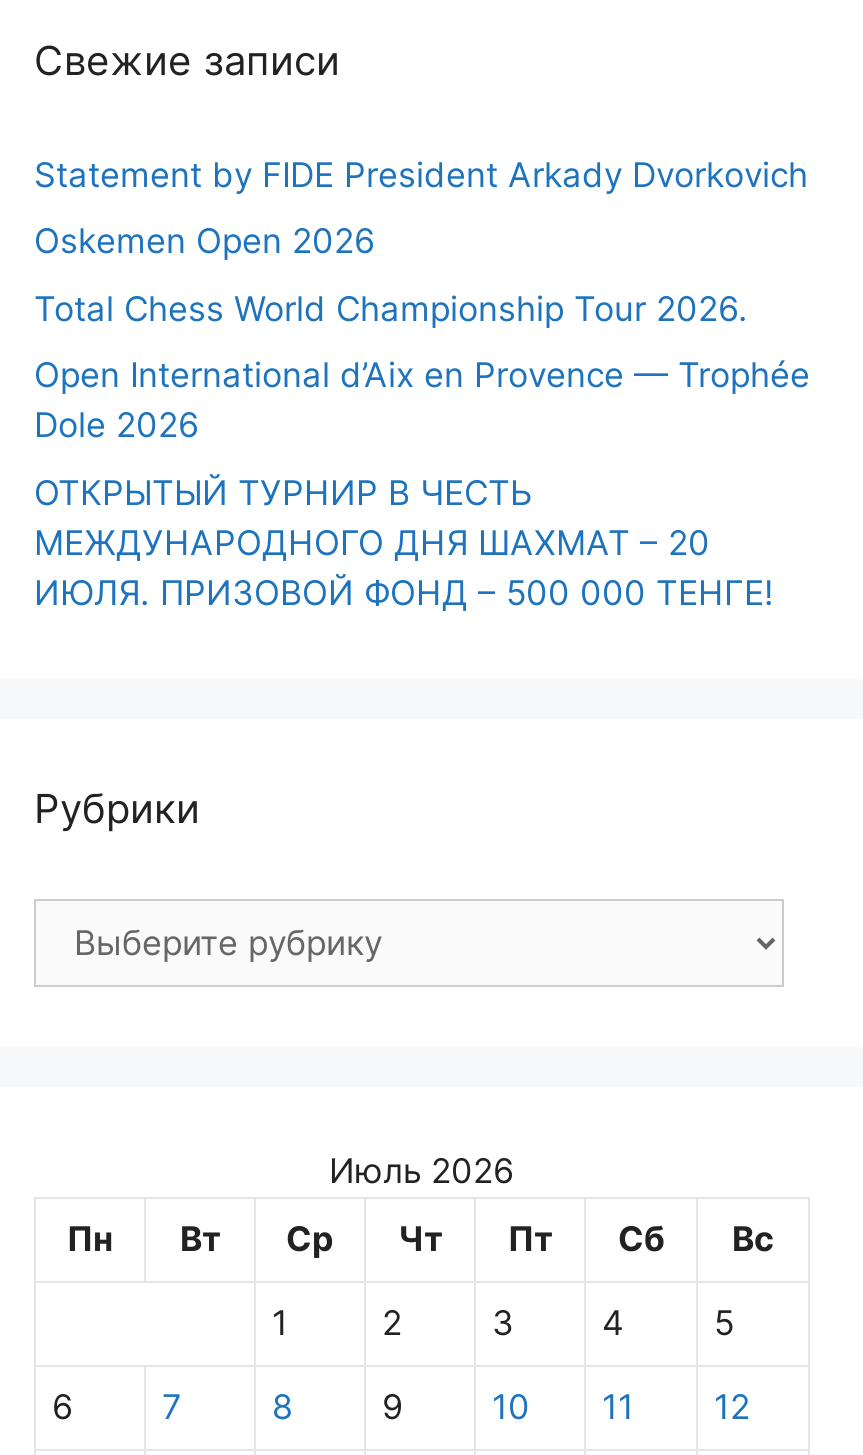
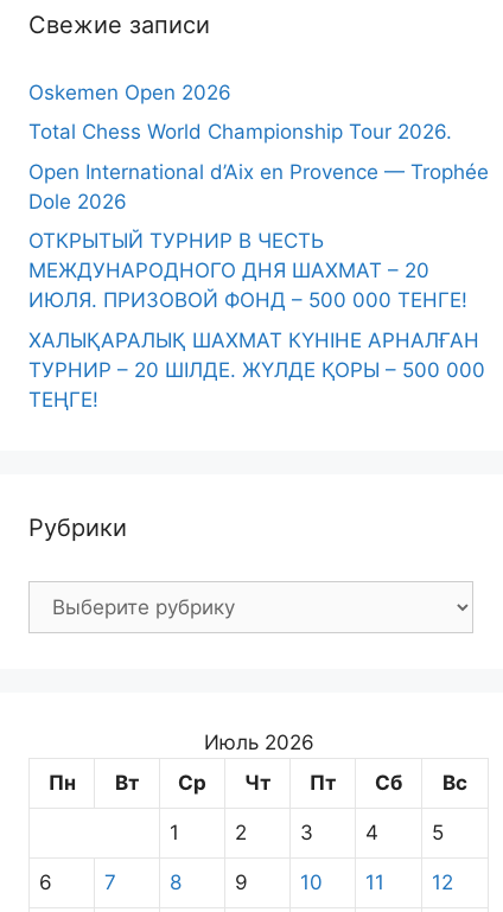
[34,154,808,194] Statement by FIDE President Arkady Dvorkovich -> none
moved [34,221,810,612] -> [28,80,489,312]: Oskemen Open 2026 | Total Chess World Championship Tour 2026. | Open International d’Aix en Provence — Trophée | Dole 2026 | ОТКРЫТЫЙ ТУРНИР В ЧЕСТЬ | МЕЖДУНАРОДНОГО ДНЯ ШАХМАТ – 20 | ИЮЛЯ. ПРИЗОВОЙ ФОНД – 500 000 ТЕНГЕ!
none -> [28,328,485,411] ХАЛЫҚАРАЛЫҚ ШАХМАТ КҮНІНЕ АРНАЛҒАН | ТУРНИР – 20 ШІЛДЕ. ЖҮЛДЕ ҚОРЫ – 500 000 | ТЕҢГЕ!

